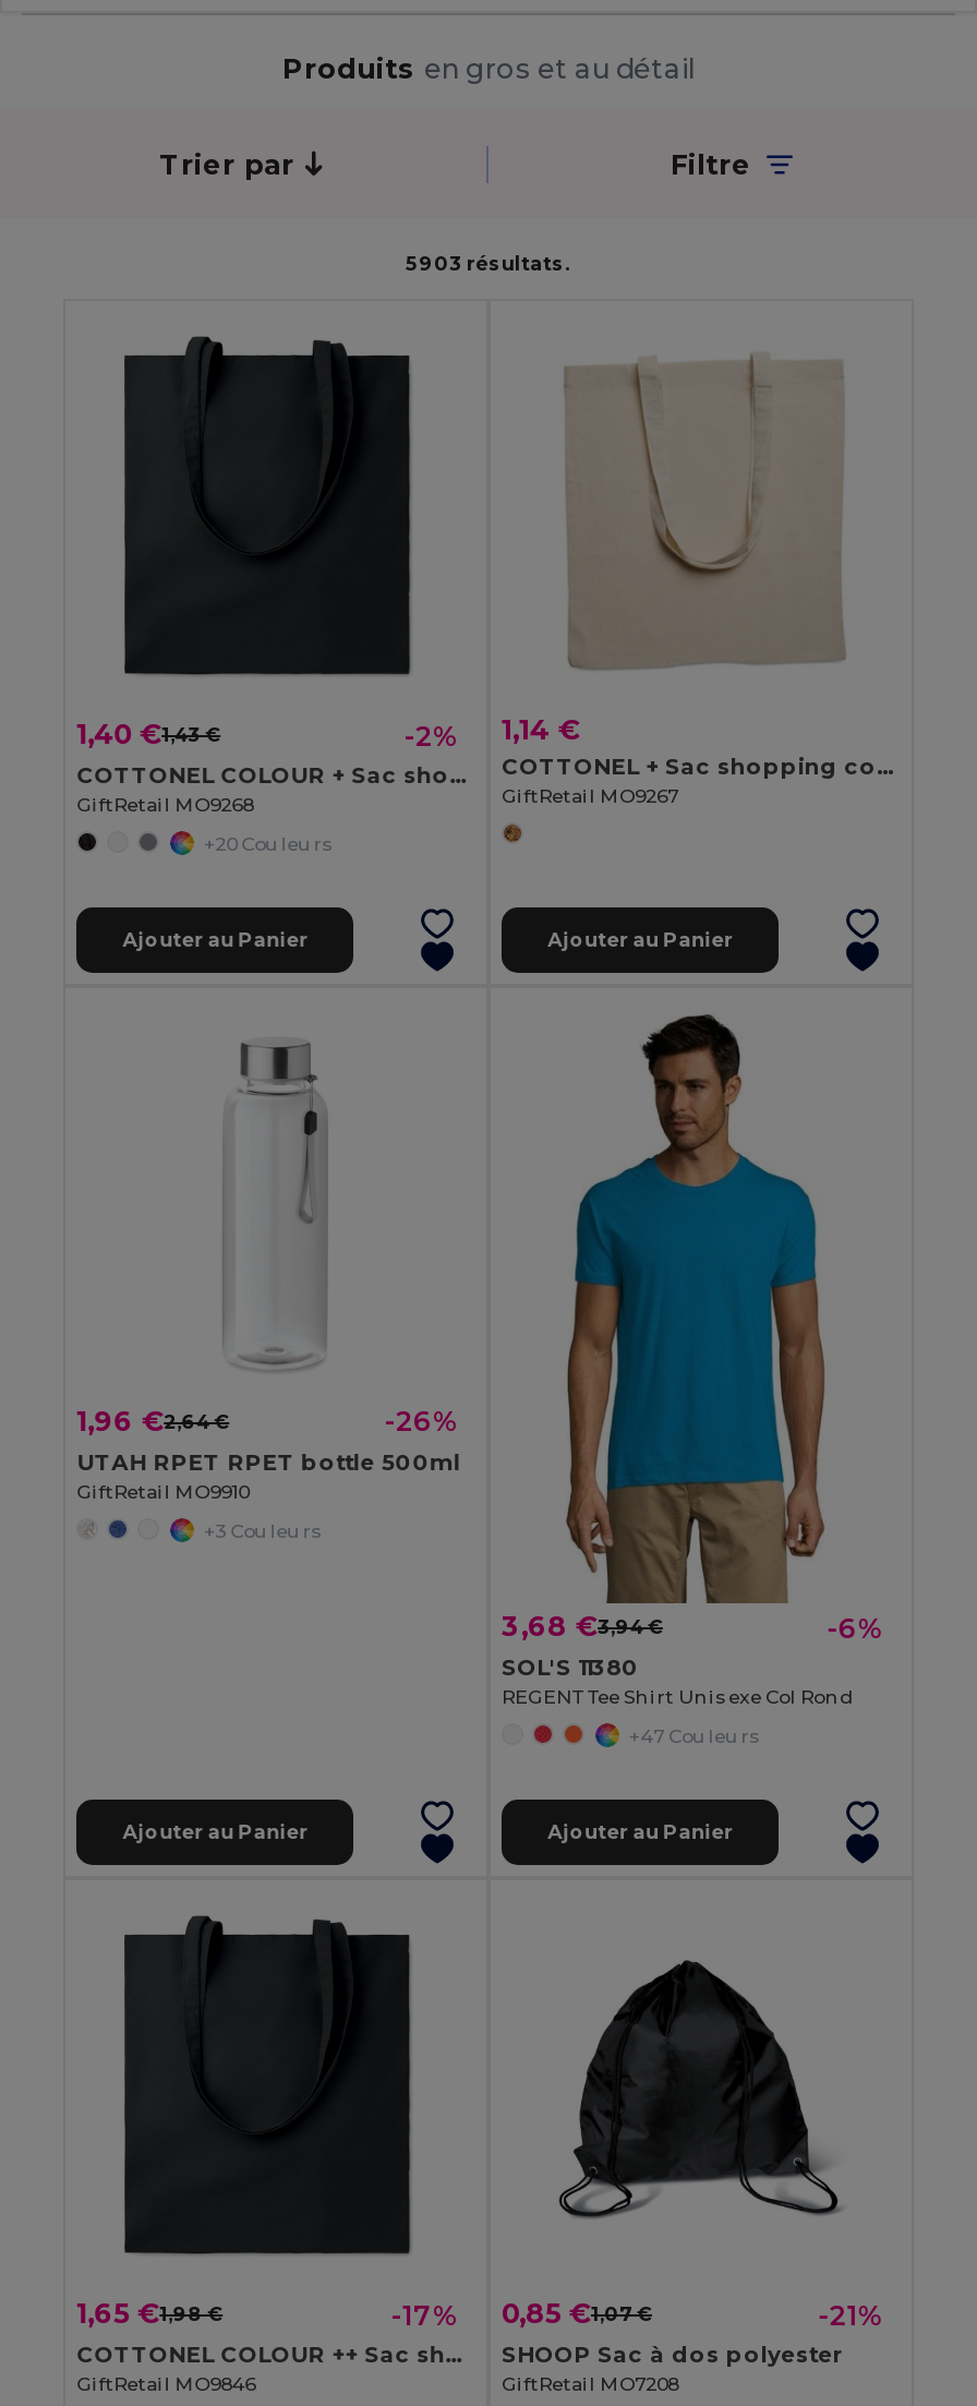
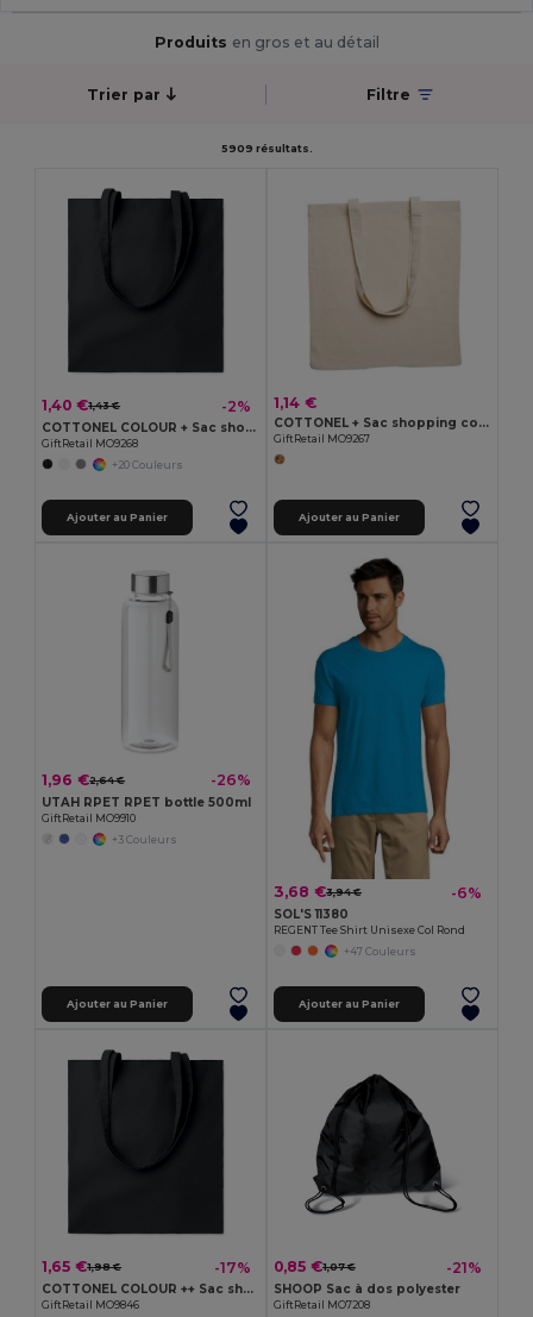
[406,253,571,275] 5903 résultats. -> [221,143,312,155] 5909 résultats.

